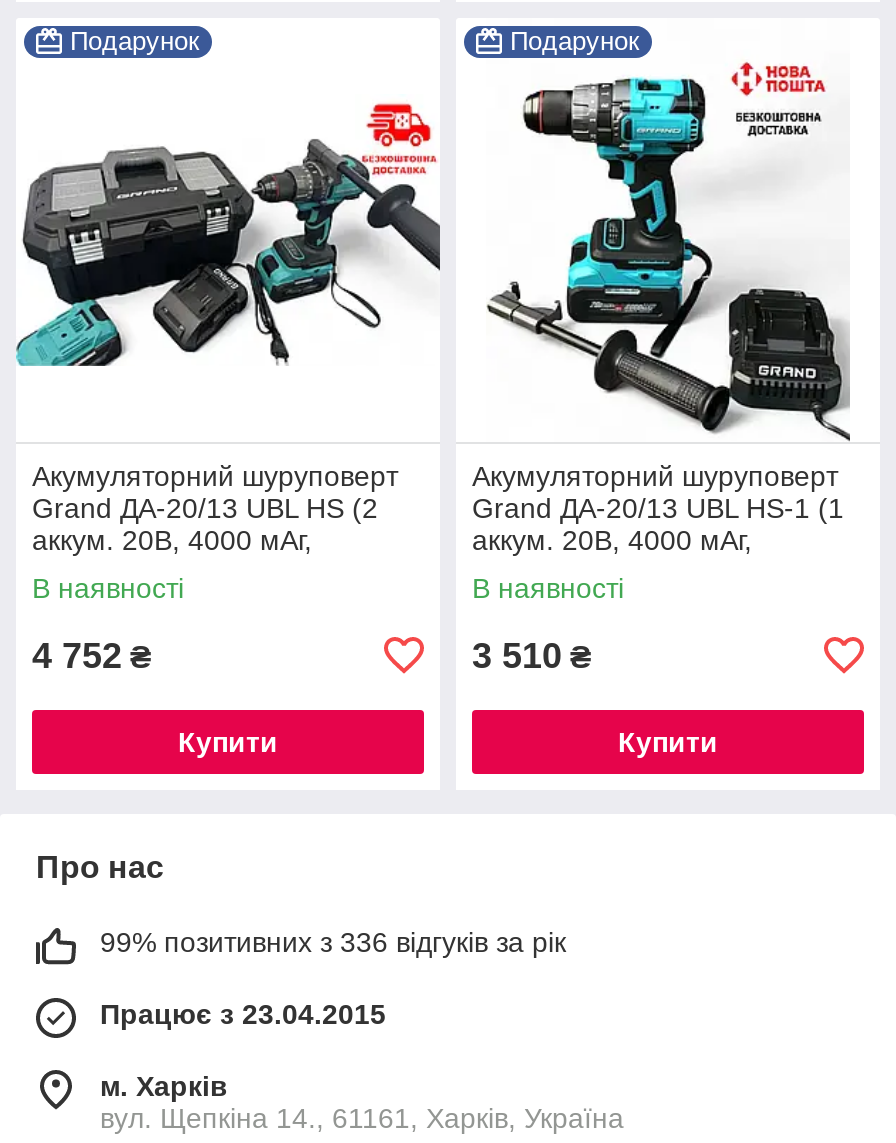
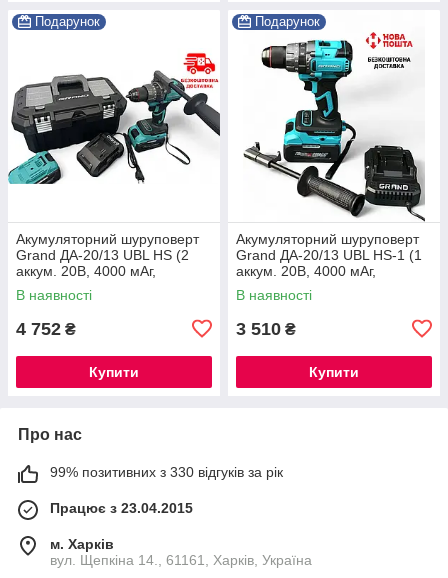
[100,926,566,958] 99% позитивних з 336 відгуків за рік -> [50,464,283,480] 99% позитивних з 330 відгуків за рік

